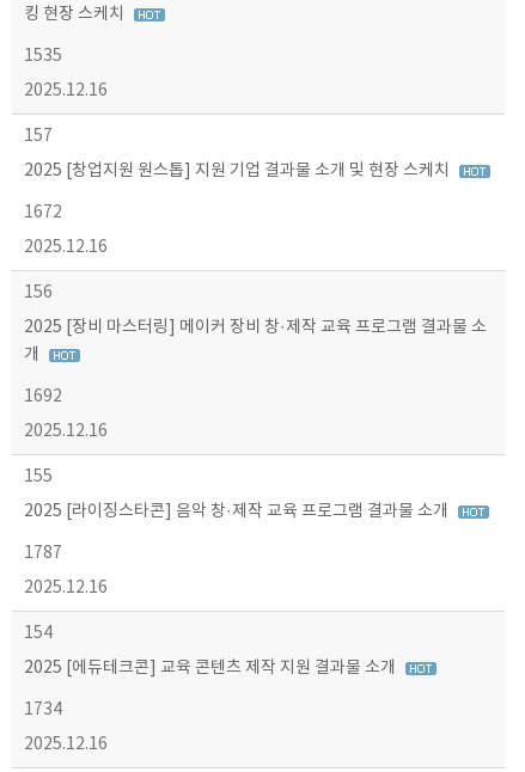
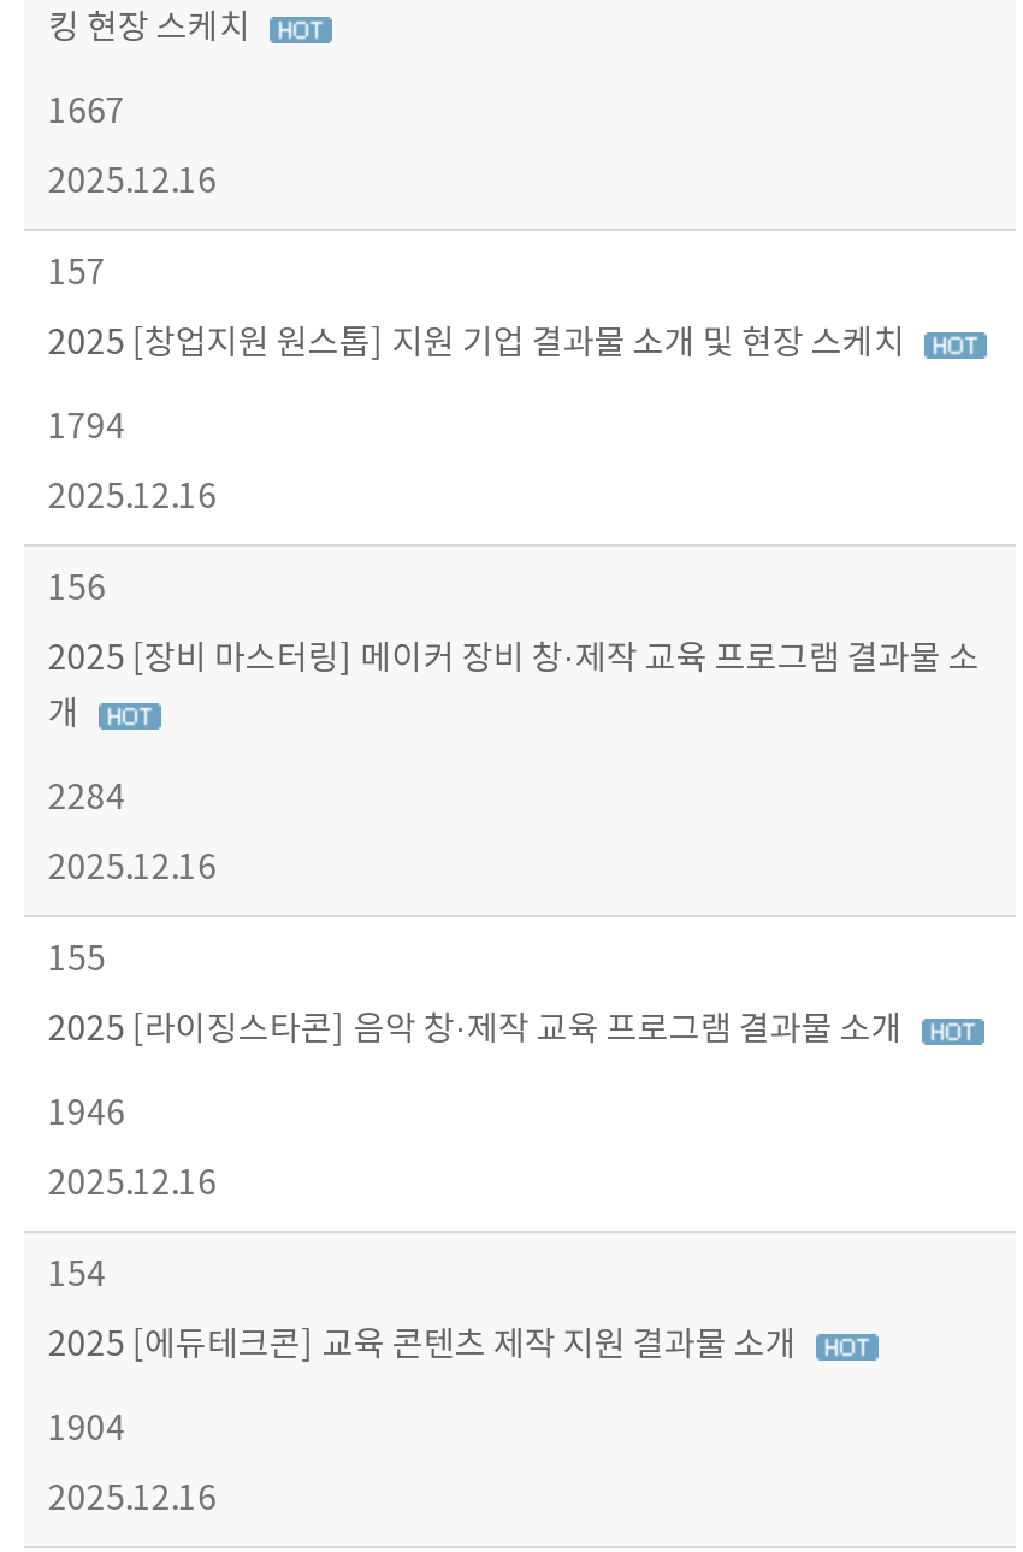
[24,47,62,66] 1535 -> [48,94,125,132] 1667
[24,203,62,222] 1672 -> [48,409,125,448] 1794
[24,387,62,406] 1692 -> [48,780,125,819] 2284
[24,544,62,563] 1787 -> [48,1096,125,1134] 1946
[24,700,62,719] 1734 -> [48,1411,125,1450] 1904

